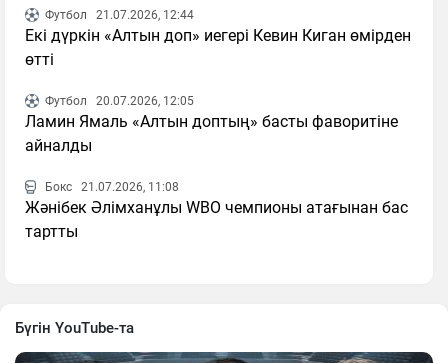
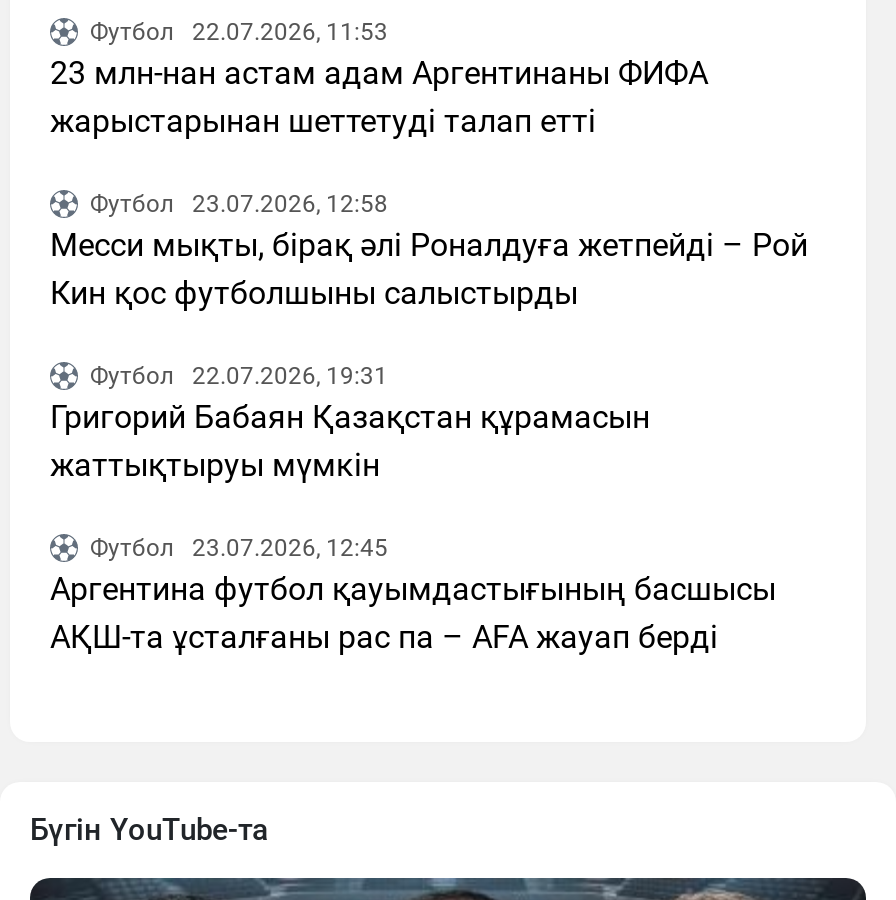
[25,8,411,69] 21.07.2026, 12:44 | Екі дүркін «Алтын доп» иегері Кевин Киган өмірден | өтті -> [50,18,708,140] 22.07.2026, 11:53 | 23 млн-нан астам адам Аргентинаны ФИФА | жарыстарынан шеттетуді талап етті
[25,94,408,241] 20.07.2026, 12:05 | Ламин Ямаль «Алтын доптың» басты фаворитіне | айналды | Бокс | 21.07.2026, 11:08 | Жәнібек Әлімханұлы WBO чемпионы атағынан бас | тартты -> [50,190,808,656] 23.07.2026, 12:58 | Месси мықты, бірақ әлі Роналдуға жетпейді – Рой | Кин қос футболшыны салыстырды | Футбол | 22.07.2026, 19:31 | Григорий Бабаян Қазақстан құрамасын | жаттықтыруы мүмкін | Футбол | 23.07.2026, 12:45 | Аргентина футбол қауымдастығының басшысы | АҚШ-та ұсталғаны рас па – AFA жауап берді

